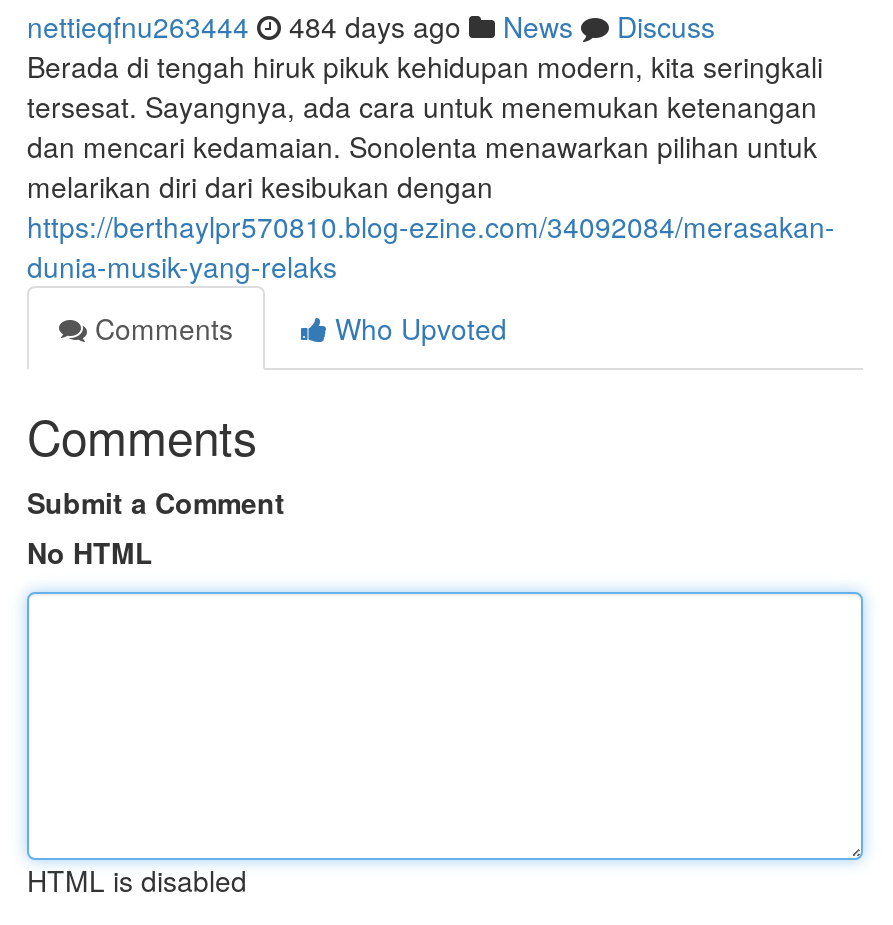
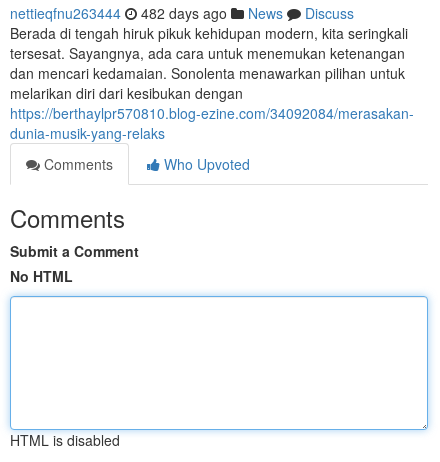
[27,6,715,46] nettieqfnu263444 484 days ago News Discuss -> [10,3,354,23] nettieqfnu263444 482 days ago News Discuss

